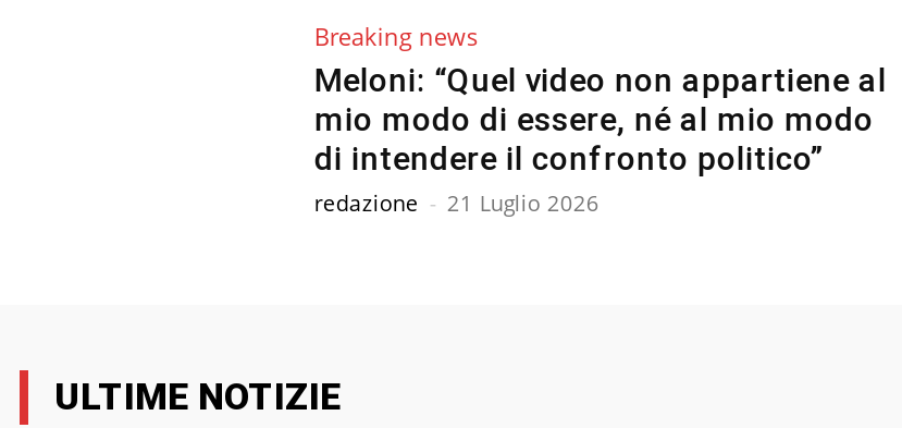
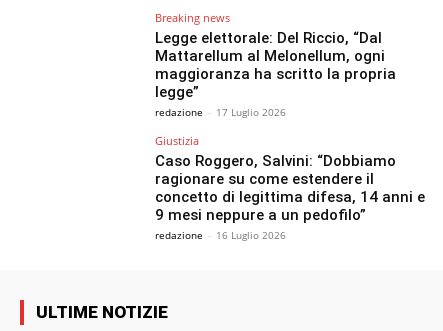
[314,61,887,218] Meloni: “Quel video non appartiene al | mio modo di essere, né al mio modo | di intendere il confronto politico” | redazione - 21 Luglio 2026 -> [155,29,425,242] Legge elettorale: Del Riccio, “Dal | Mattarellum al Melonellum, ogni | maggioranza ha scritto la propria | legge” | redazione - 17 Luglio 2026 | Giustizia | Caso Roggero, Salvini: “Dobbiamo | ragionare su come estendere il | concetto di legittima difesa, 14 anni e | 9 mesi neppure a un pedofilo” | redazione - 16 Luglio 2026

